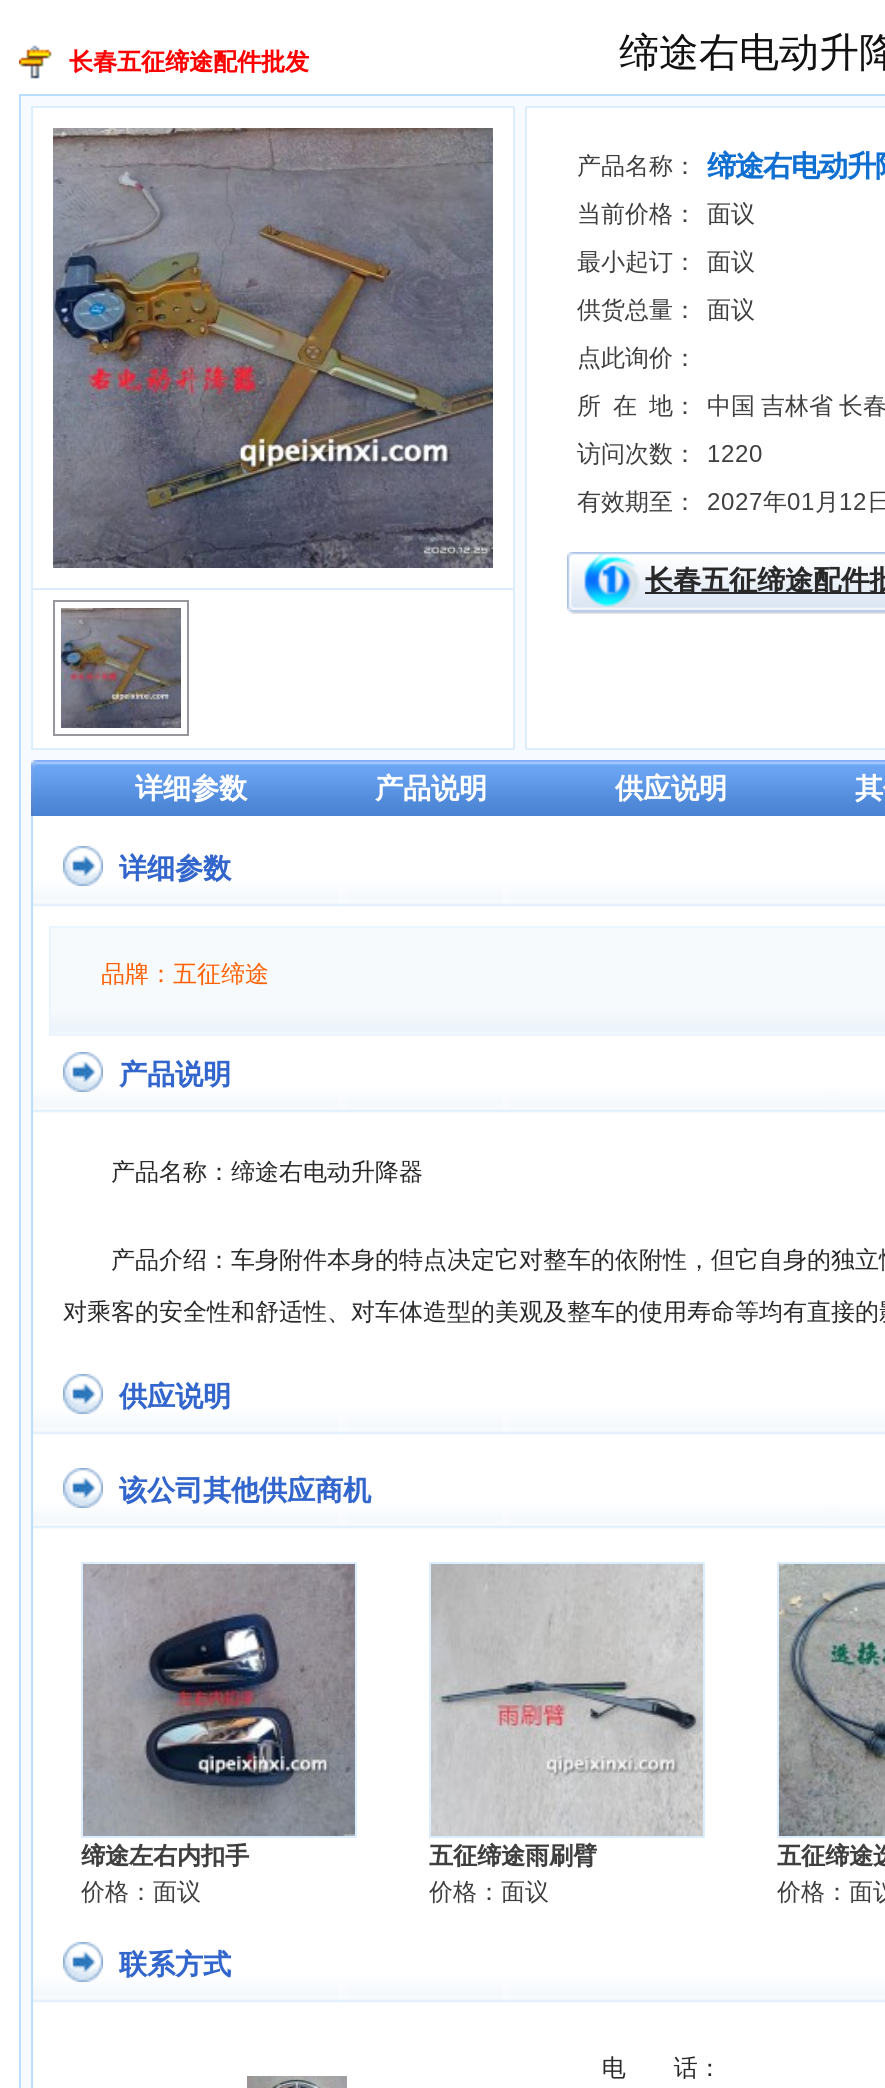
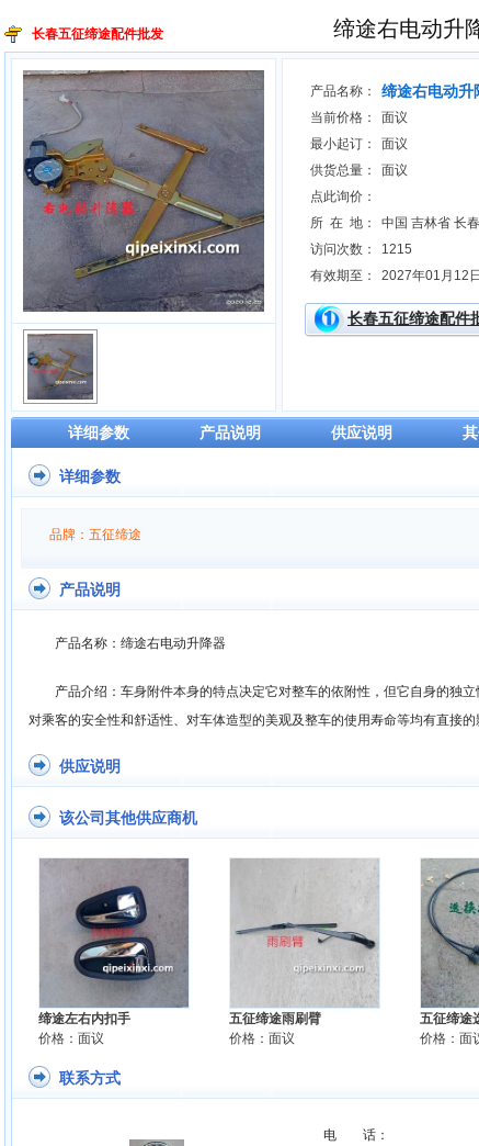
[577,440,763,468] 访问次数： 1220 -> [310,241,412,257] 访问次数： 1215

